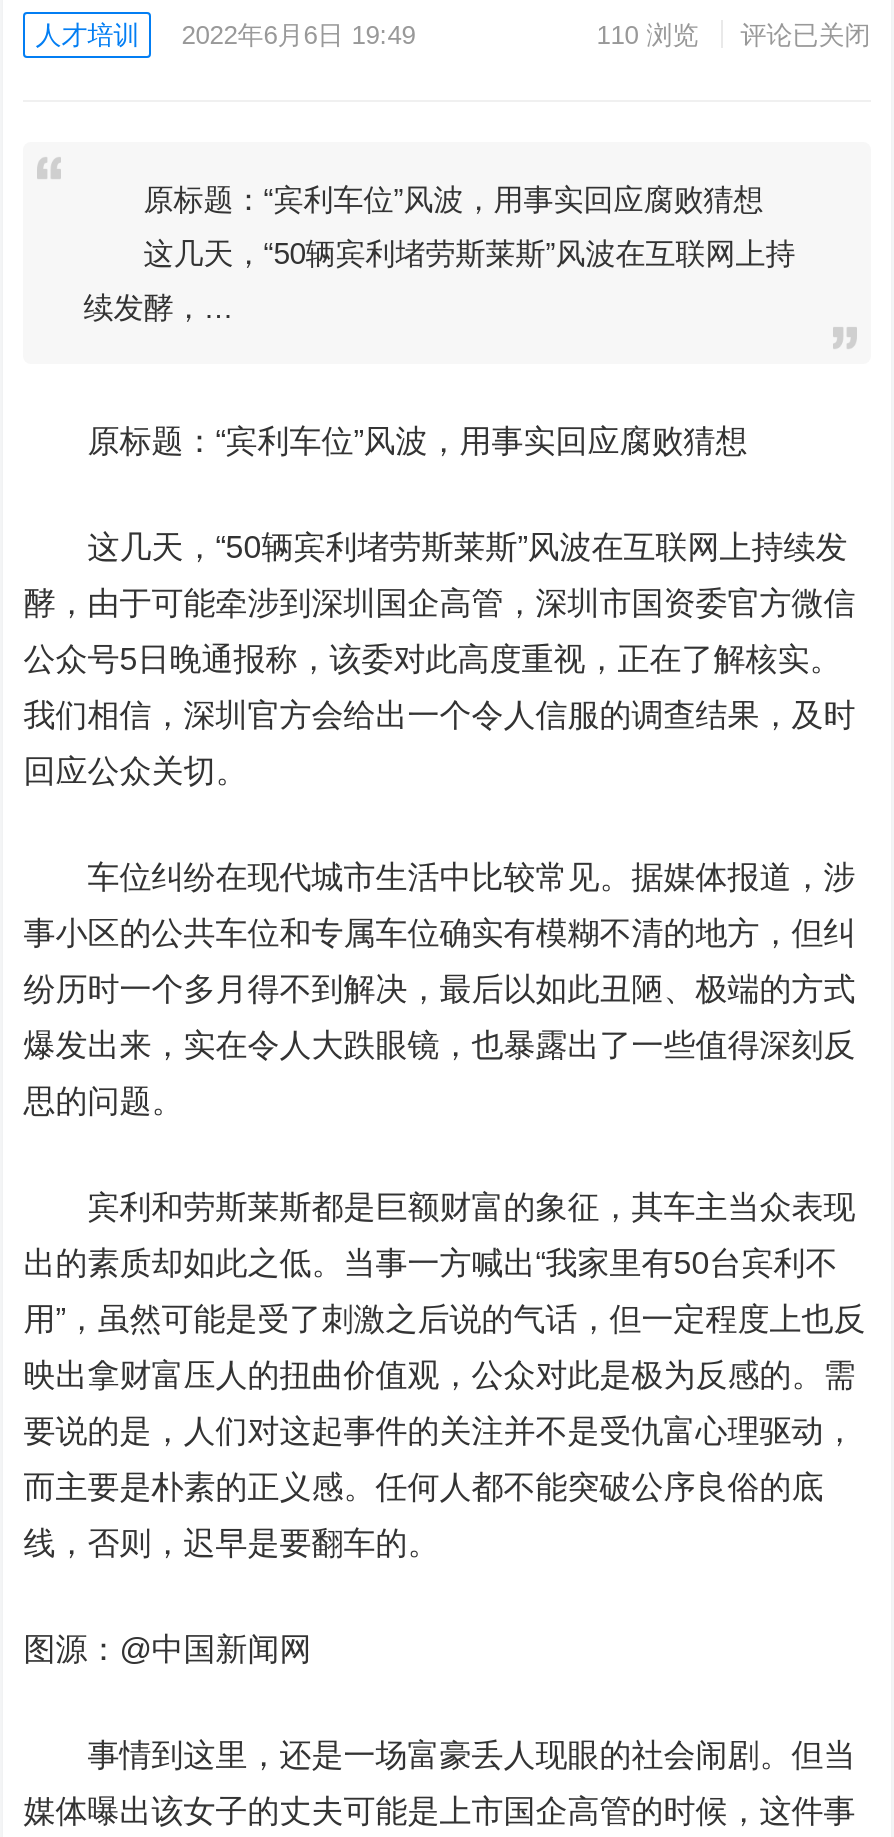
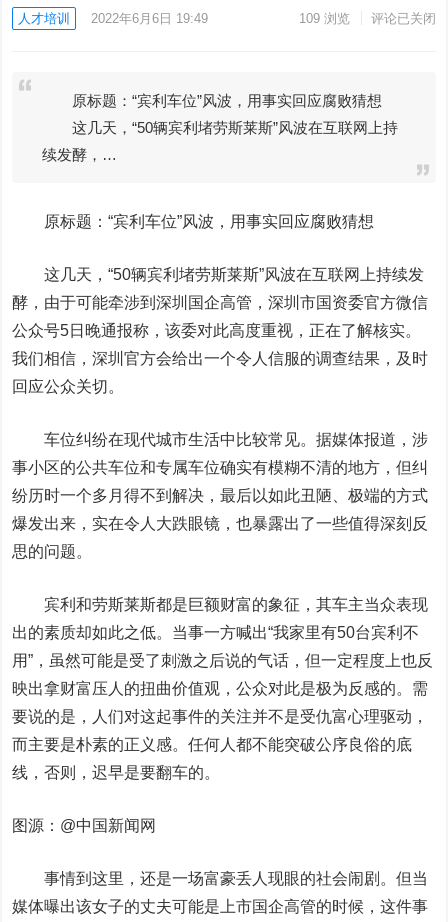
[597,20,871,50] 110浏览 评论已关闭 -> [299,11,436,26] 109浏览 评论已关闭

